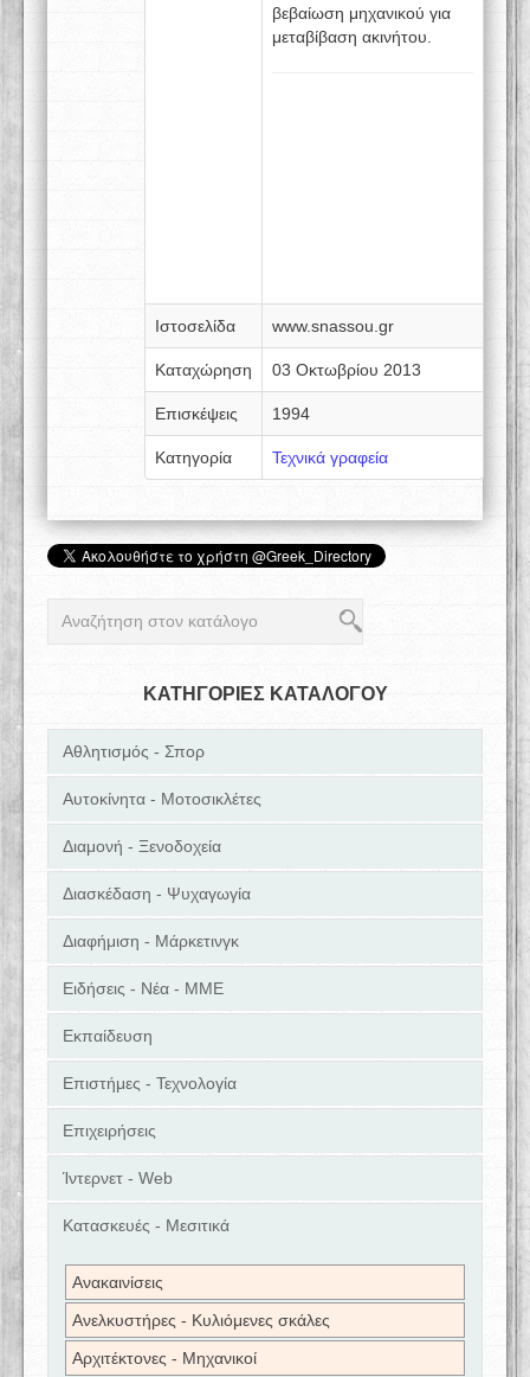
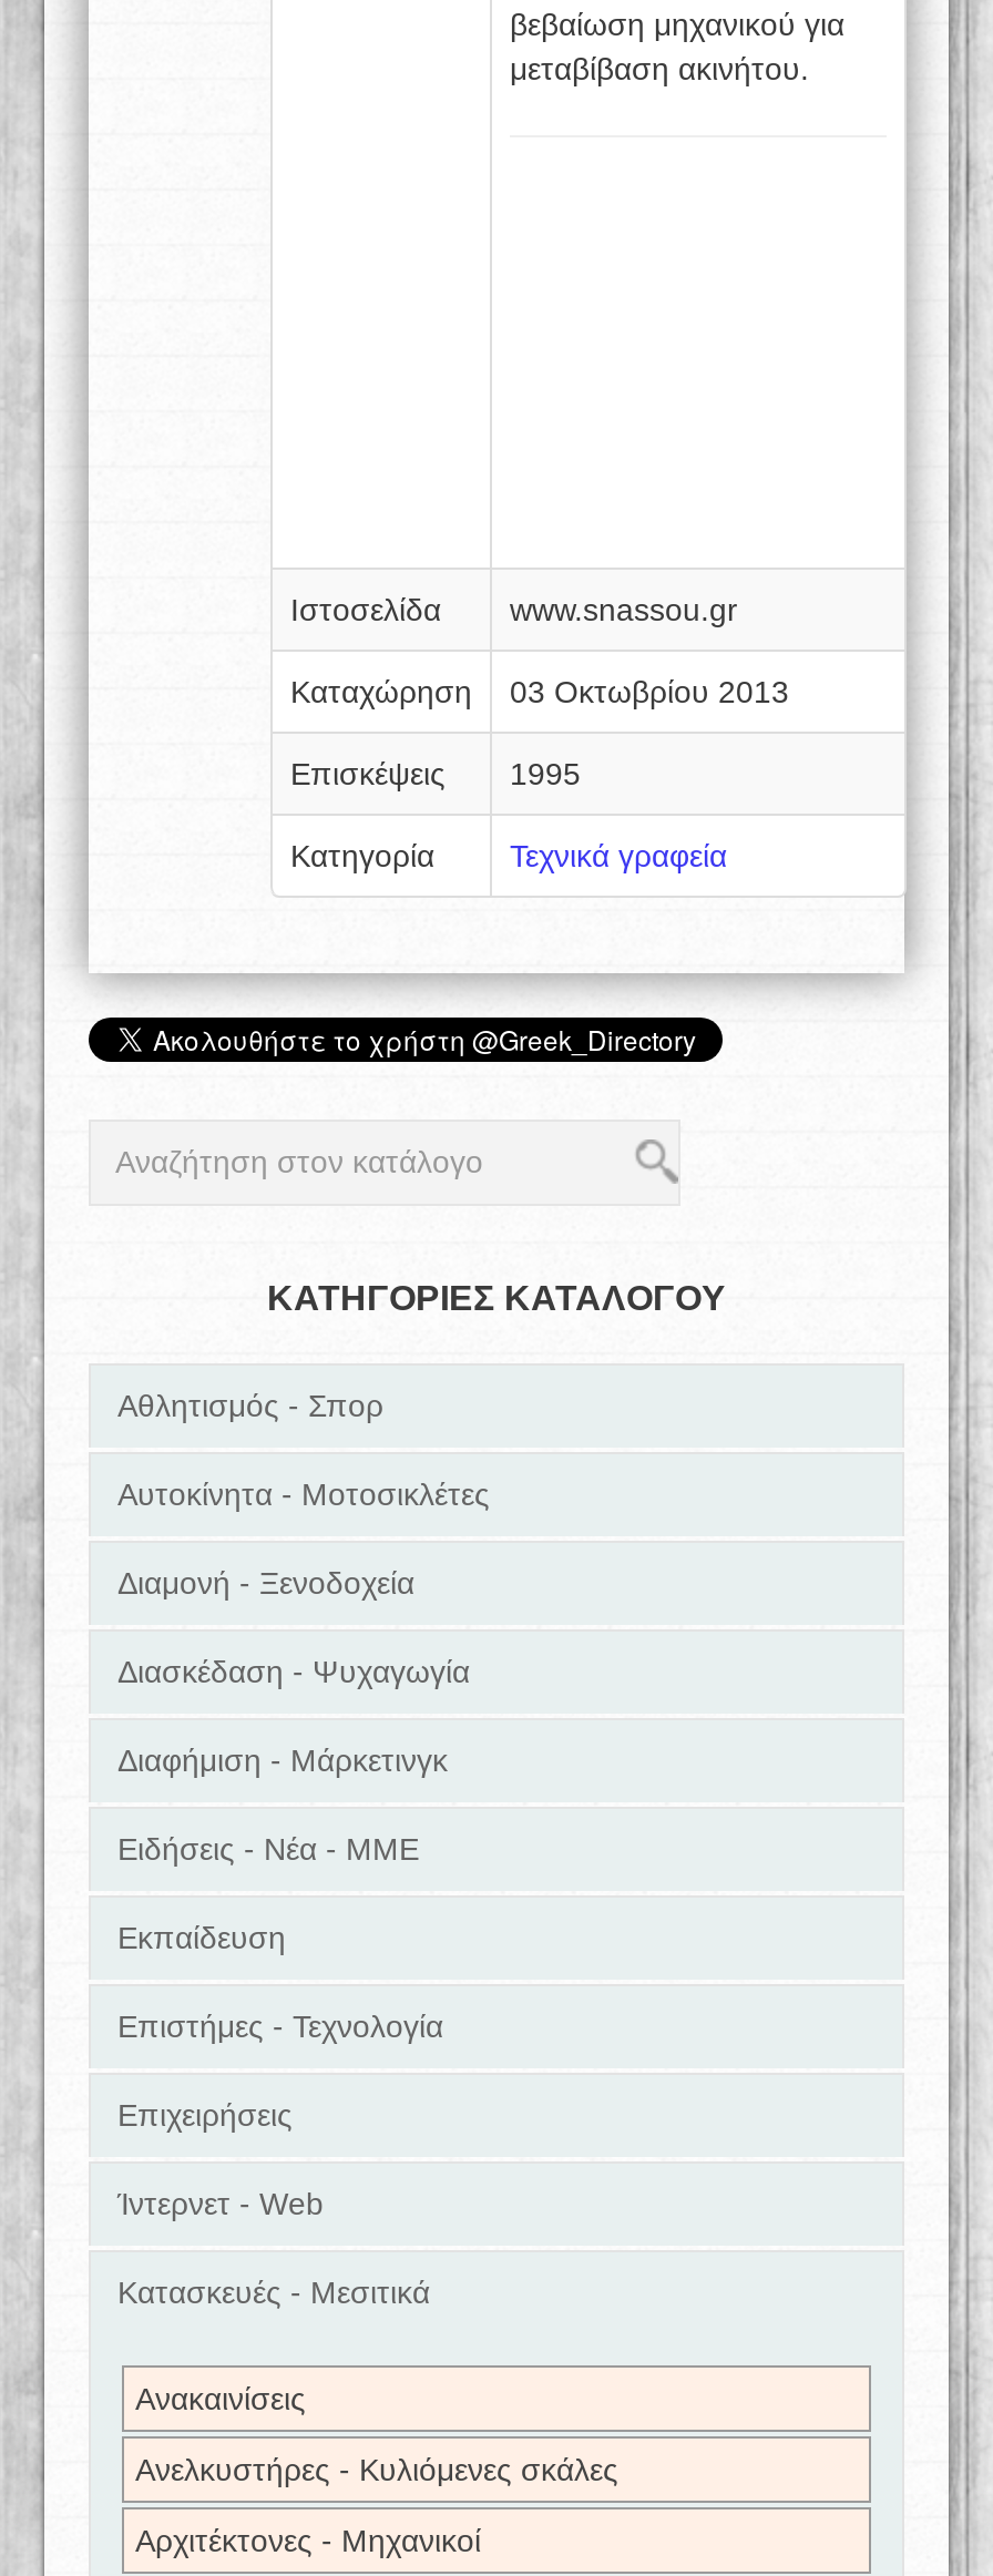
[155,404,310,423] Επισκέψεις 1994 -> [290,756,581,791] Επισκέψεις 1995

